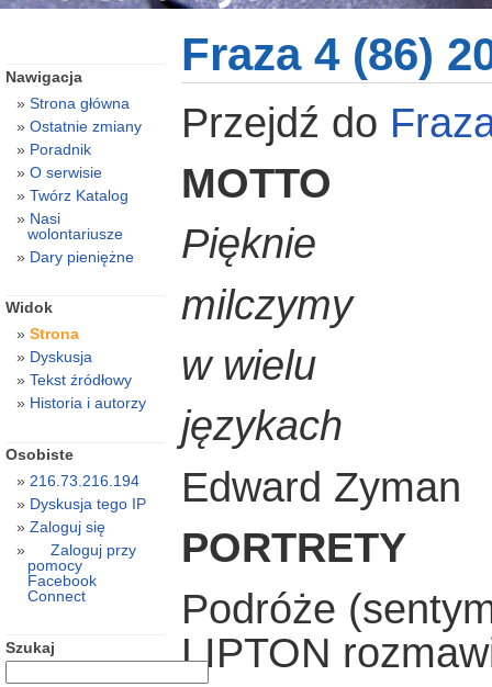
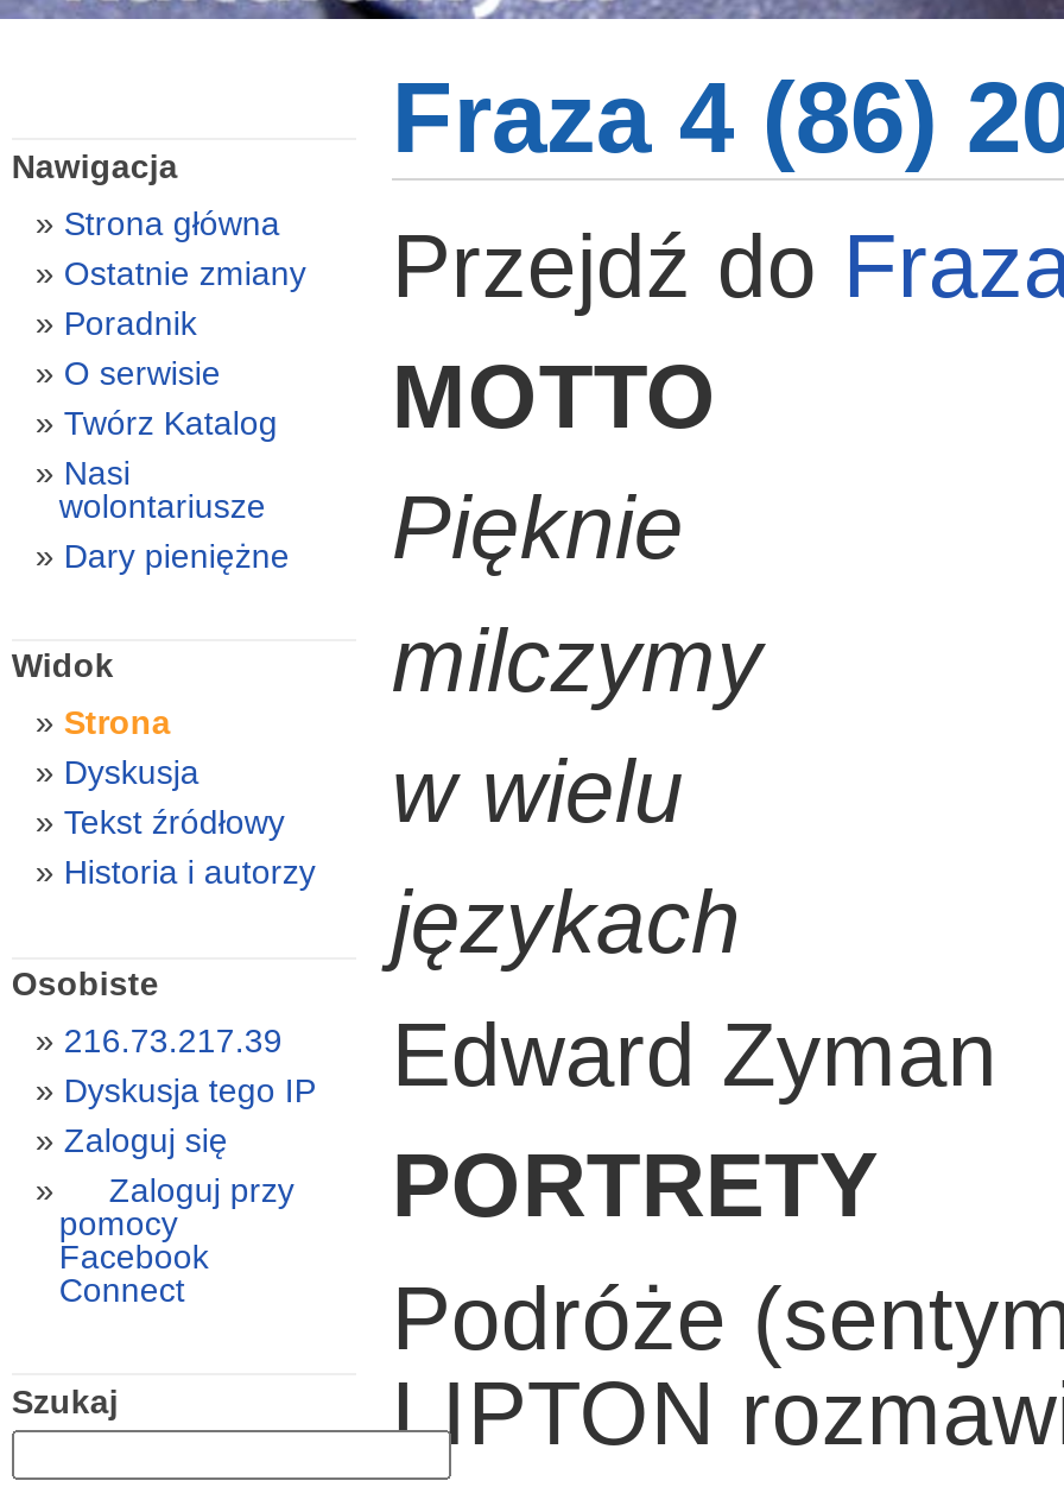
[30,472,139,490] 216.73.216.194 -> [64,1022,282,1060] 216.73.217.39

